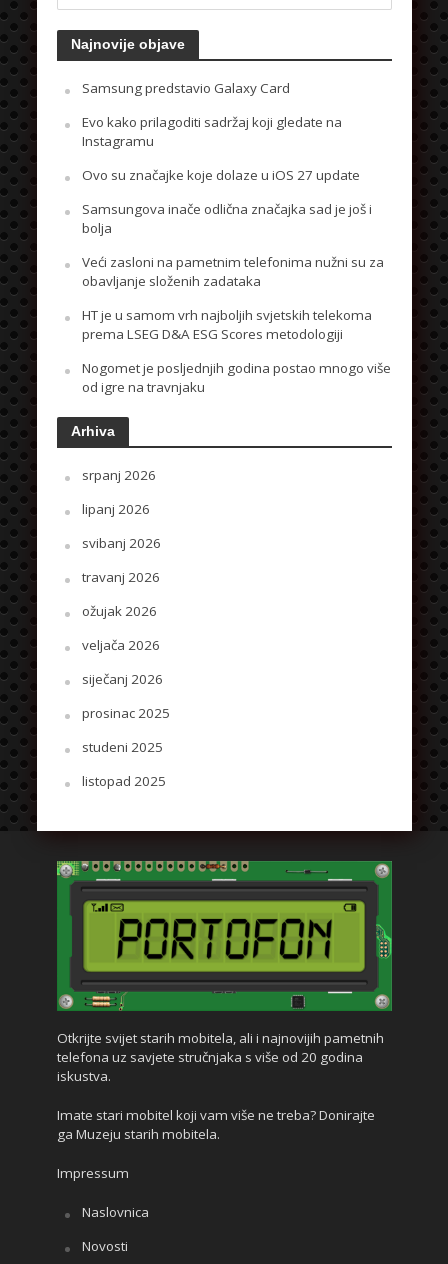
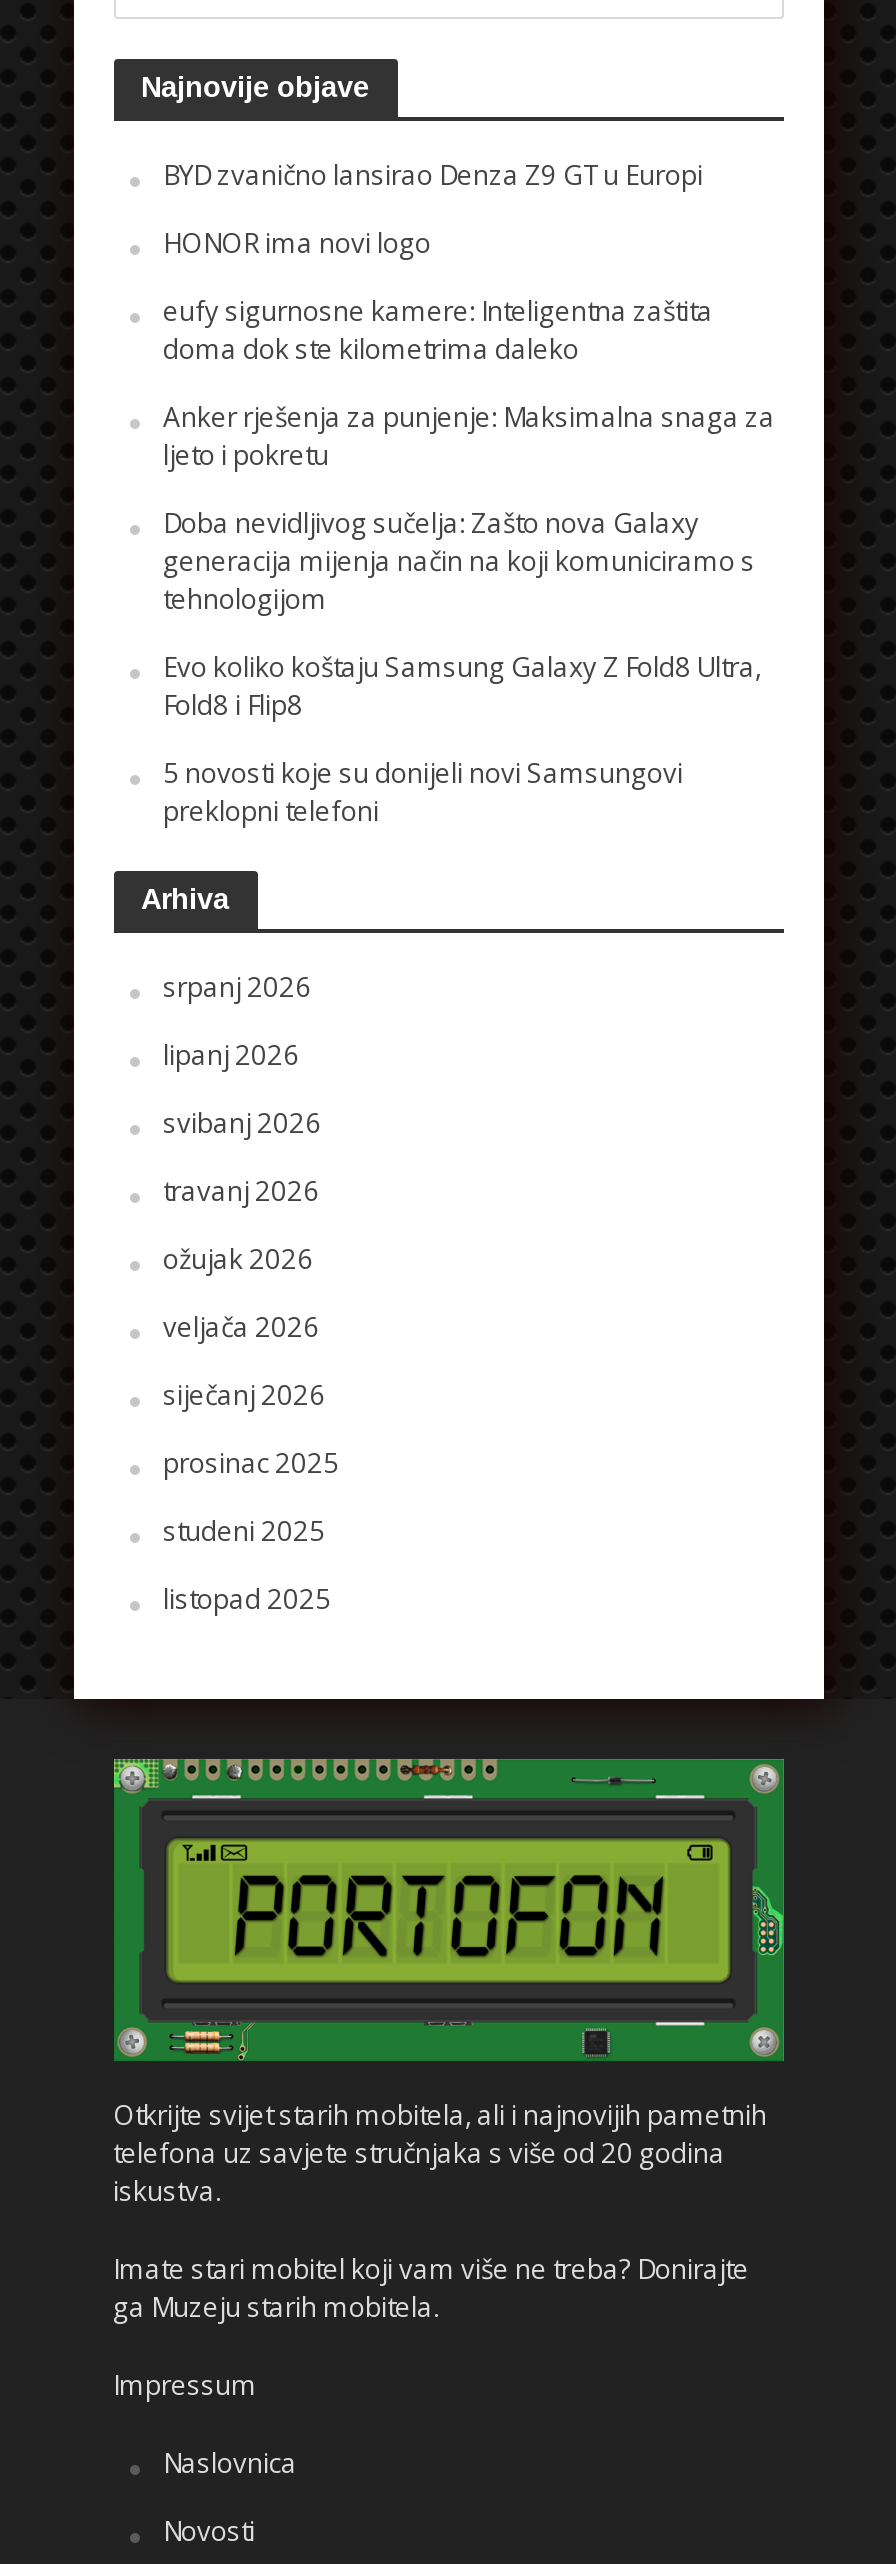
[81,79,289,97] Samsung predstavio Galaxy Card -> [163,157,703,193] BYD zvanično lansirao Denza Z9 GT u Europi
[81,113,341,150] Evo kako prilagoditi sadržaj koji gledate na | Instagramu -> [163,225,431,261] HONOR ima novi logo
[81,166,359,184] Ovo su značajke koje dolaze u iOS 27 update -> [163,293,713,367] eufy sigurnosne kamere: Inteligentna zaštita | doma dok ste kilometrima daleko
[81,200,371,237] Samsungova inače odlična značajka sad je još i | bolja -> [163,399,775,473] Anker rješenja za punjenje: Maksimalna snaga za | ljeto i pokretu
[81,253,383,290] Veći zasloni na pametnim telefonima nužni su za | obavljanje složenih zadataka -> [163,505,755,617] Doba nevidljivog sučelja: Zašto nova Galaxy | generacija mijenja način na koji komuniciramo s | tehnologijom
[81,306,371,343] HT je u samom vrh najboljih svjetskih telekoma | prema LSEG D&A ESG Scores metodologiji -> [163,649,761,723] Evo koliko koštaju Samsung Galaxy Z Fold8 Ultra, | Fold8 i Flip8
[81,359,390,396] Nogomet je posljednjih godina postao mnogo više | od igre na travnjaku -> [163,755,683,829] 5 novosti koje su donijeli novi Samsungovi | preklopni telefoni

